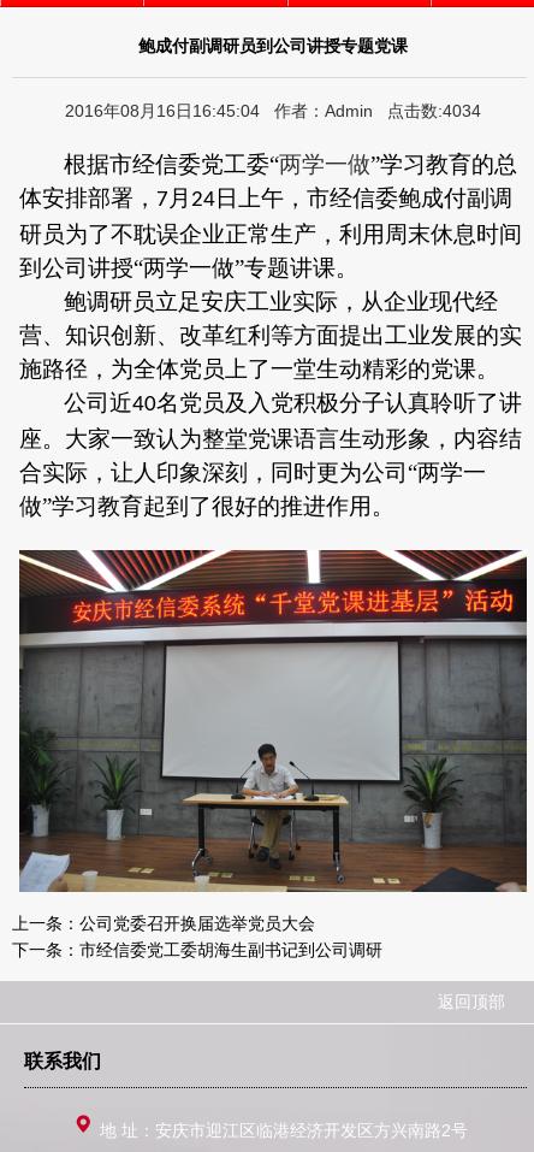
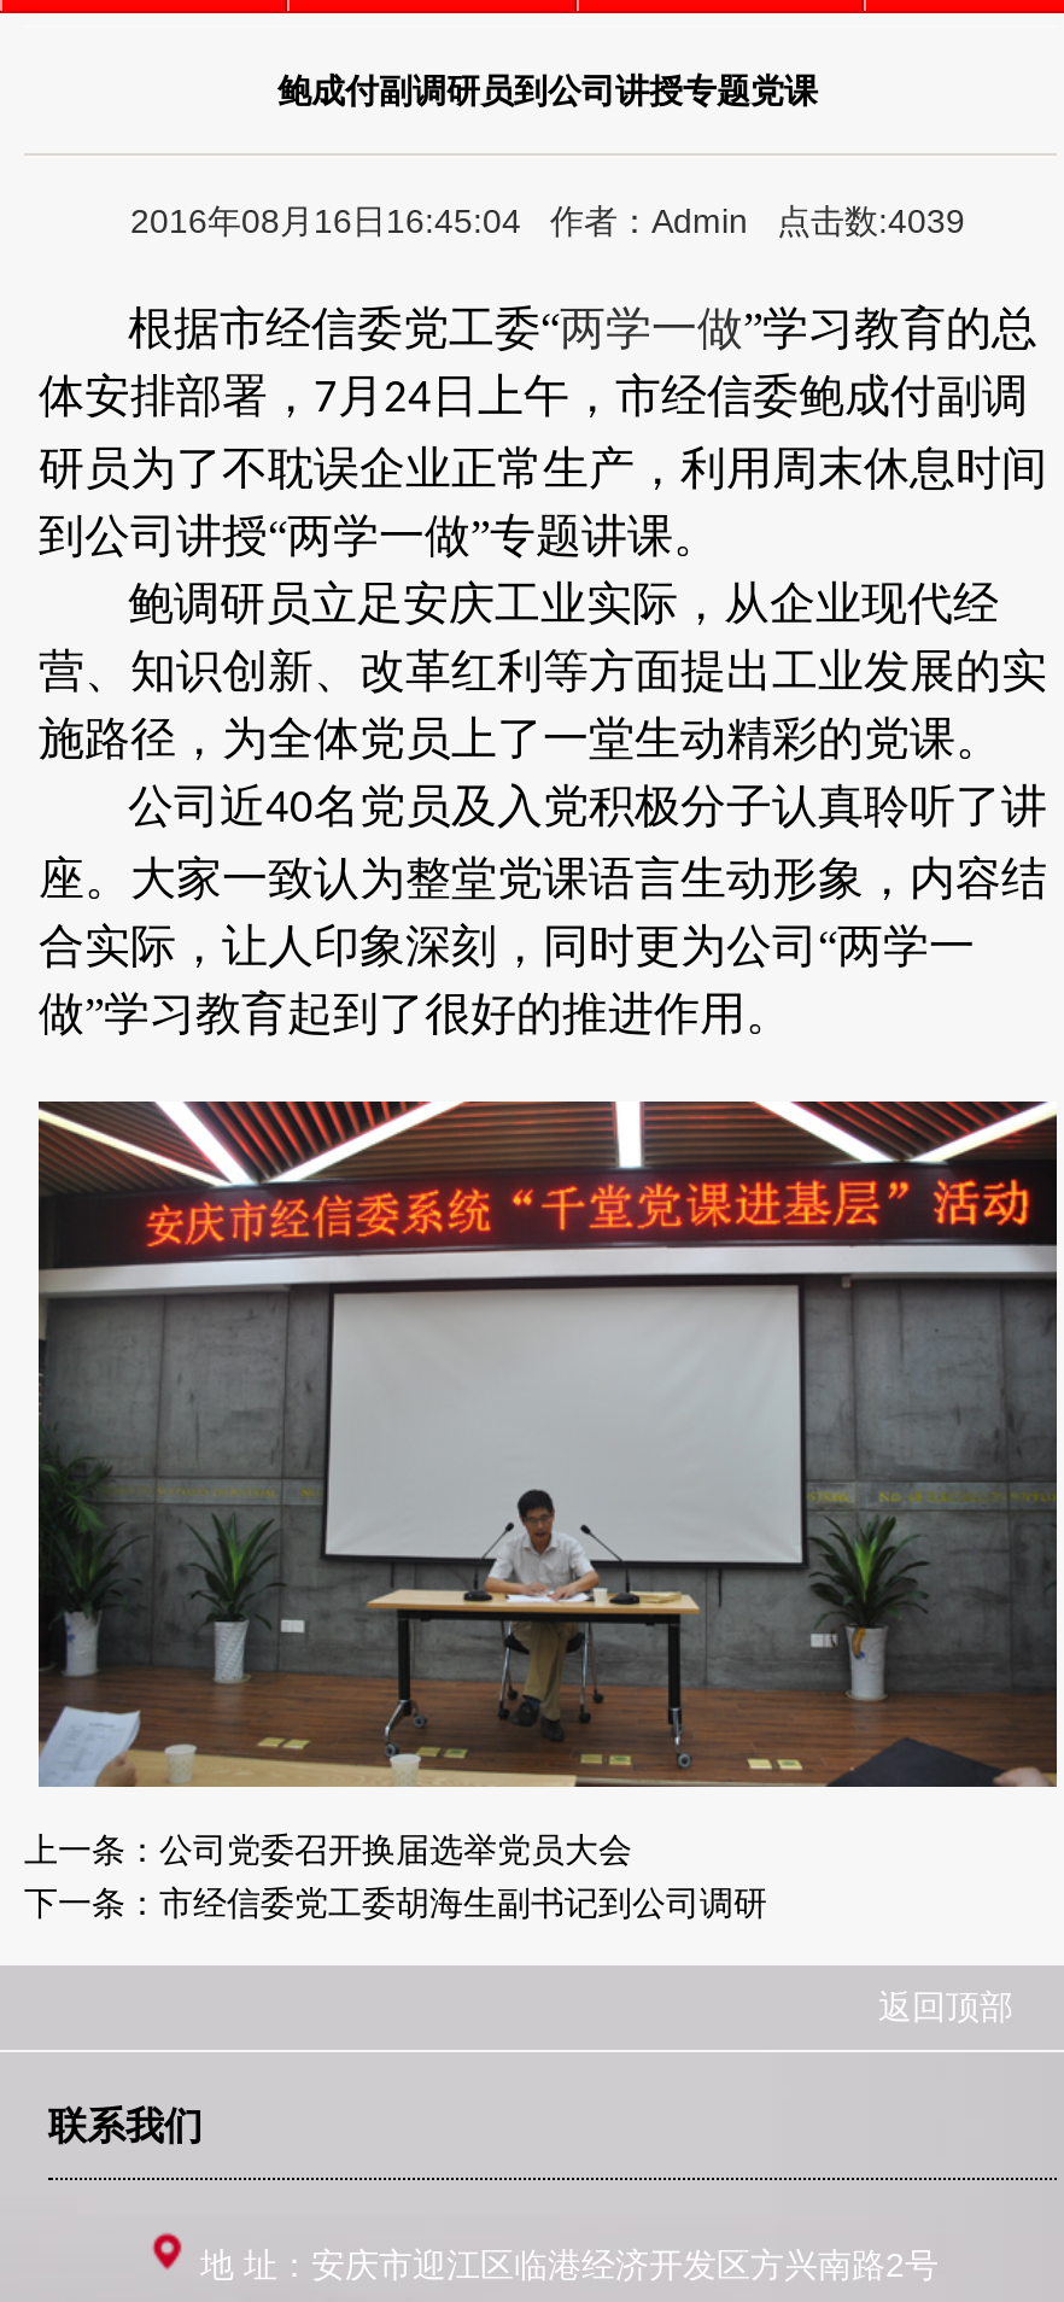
[65,101,481,121] 2016年08月16日16:45:04 作者：Admin 点击数:4034 -> [130,202,965,241] 2016年08月16日16:45:04 作者：Admin 点击数:4039

